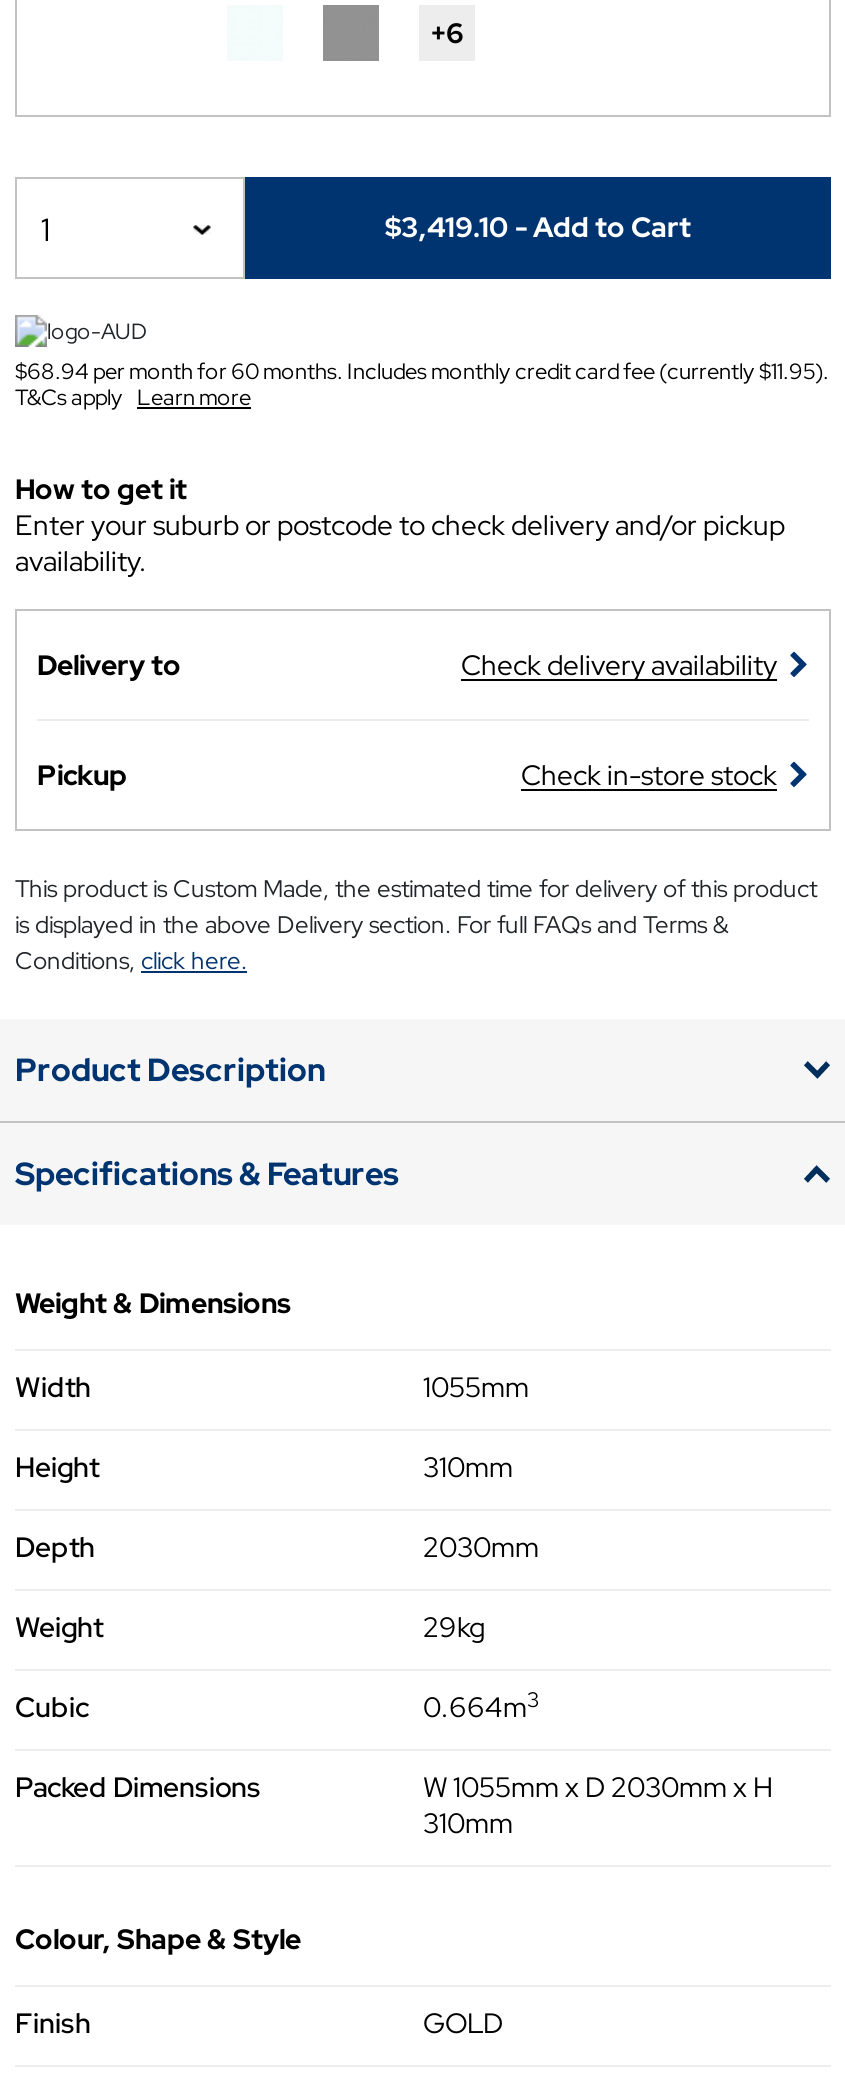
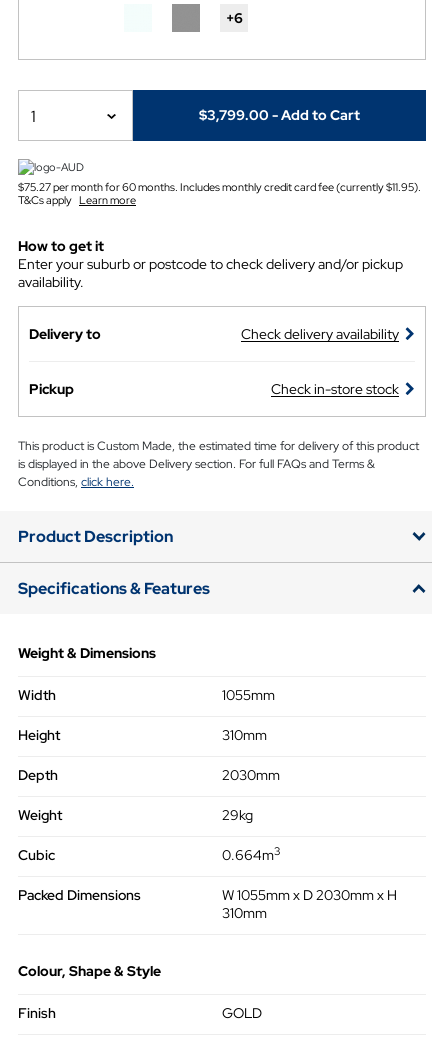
[385,210,691,246] $3,419.10 - Add to Cart -> [199,106,360,124] $3,799.00 - Add to Cart
[15,358,829,386] $68.94 per month for 60 months. Includes monthly credit card fee (currently $11.95). -> [18,180,421,194] $75.27 per month for 60 months. Includes monthly credit card fee (currently $11.95).

